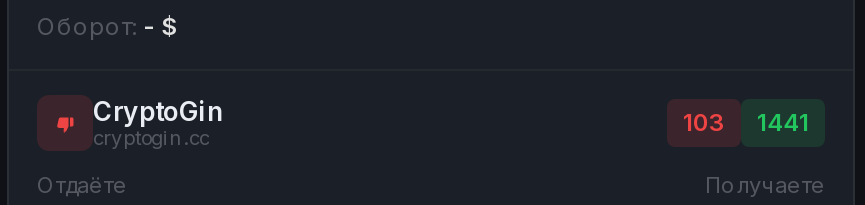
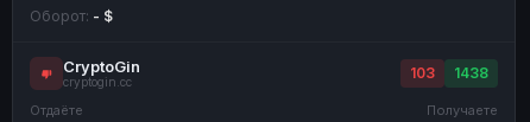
[683,106,809,136] 103 1441 -> [410,63,488,81] 103 1438

